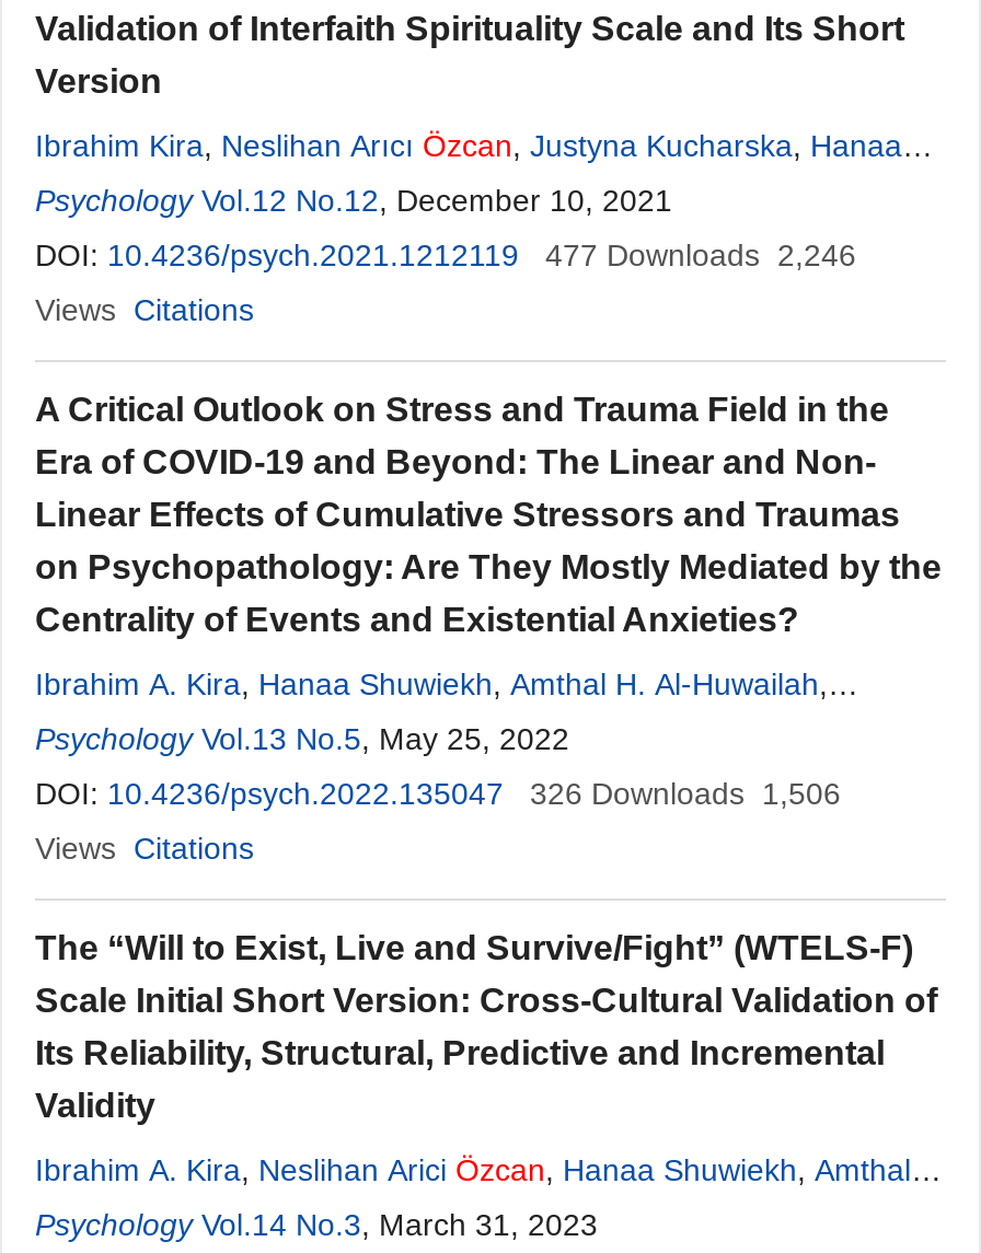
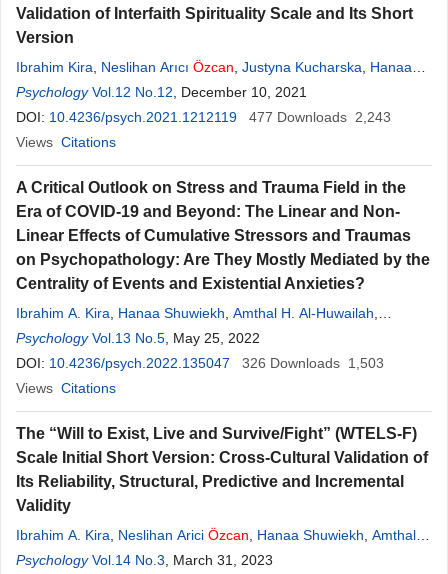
[35,237,856,272] DOI: 10.4236/psych.2021.1212119 477 Downloads 2,246 -> [16,109,391,125] DOI: 10.4236/psych.2021.1212119 477 Downloads 2,243
[35,776,841,811] DOI: 10.4236/psych.2022.135047 326 Downloads 1,506 -> [16,355,384,371] DOI: 10.4236/psych.2022.135047 326 Downloads 1,503

